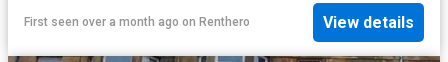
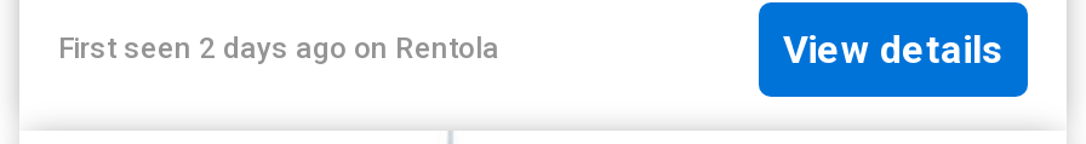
[24,15,250,29] First seen over a month ago on Renthero -> [58,32,499,66] First seen 2 days ago on Rentola

